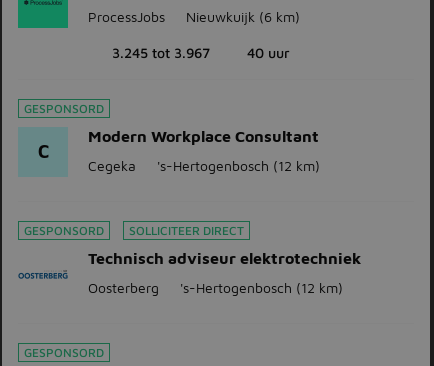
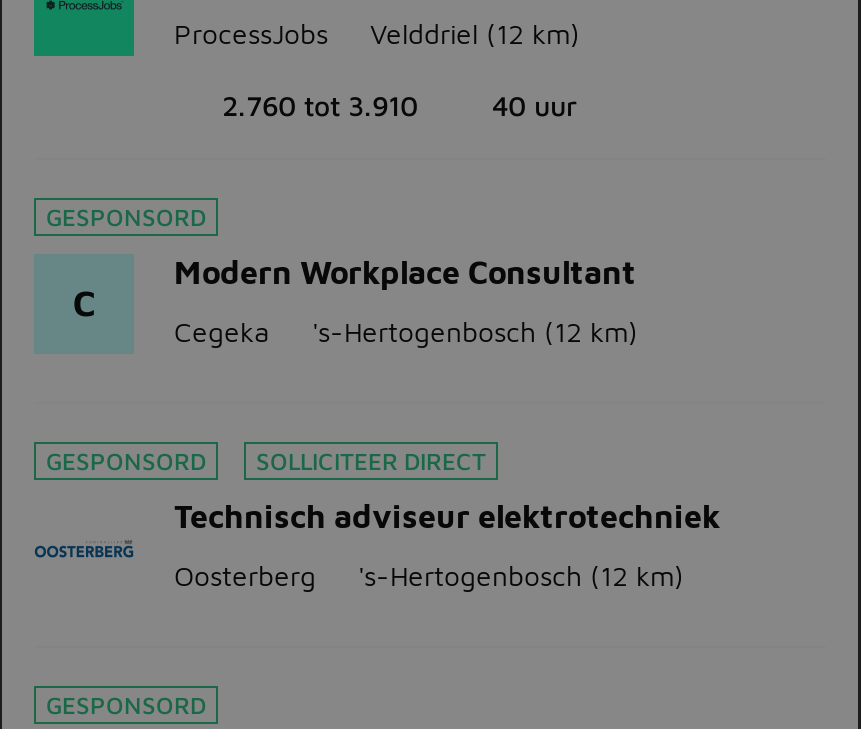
[186,8,300,25] Nieuwkuijk (6 km) -> [370,16,580,50] Velddriel (12 km)
[112,44,210,61] 3.245 tot 3.967 -> [222,88,418,122] 2.760 tot 3.910

